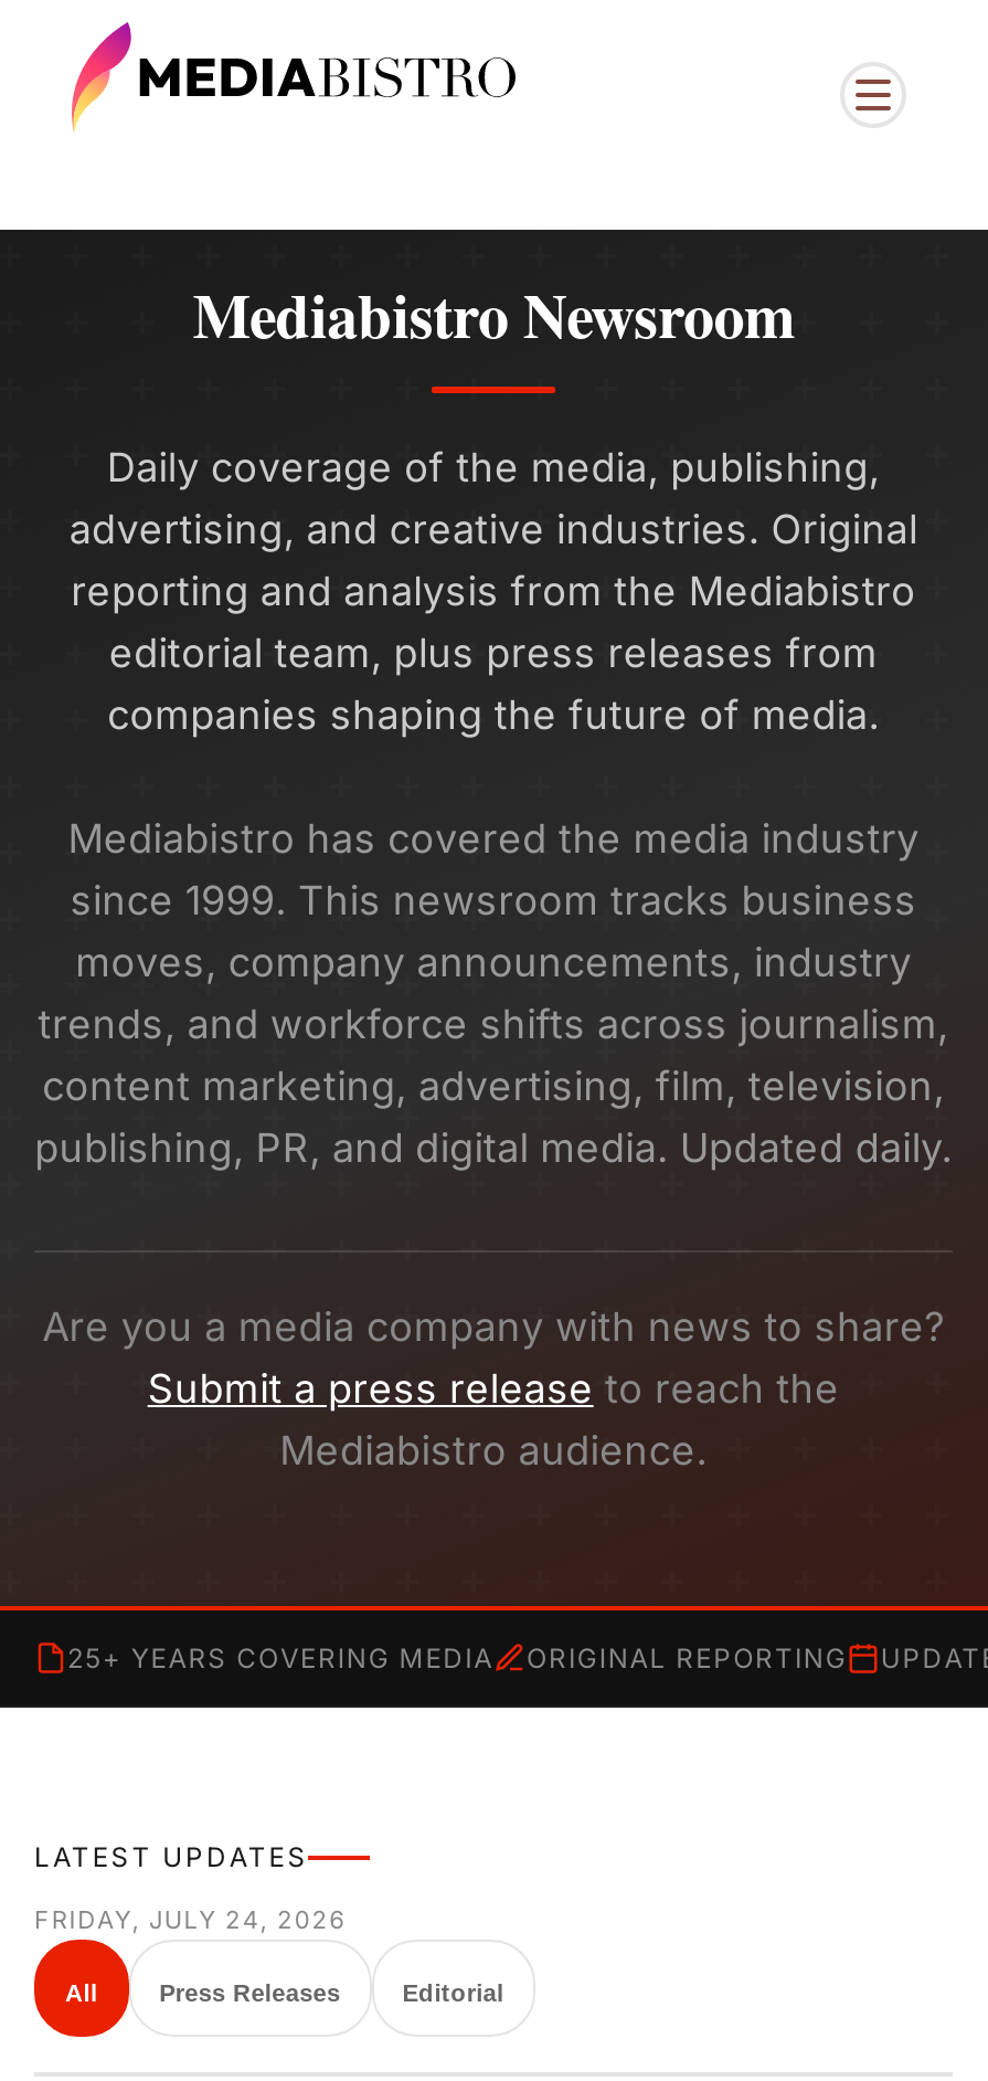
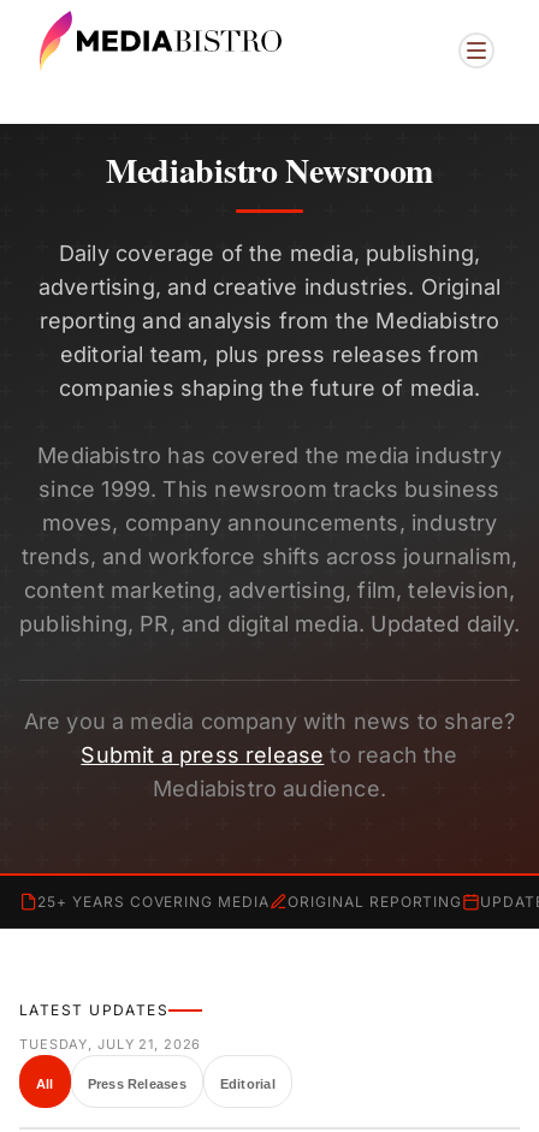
[34,1904,347,1935] FRIDAY, JULY 24, 2026 -> [19,1036,201,1053] TUESDAY, JULY 21, 2026

